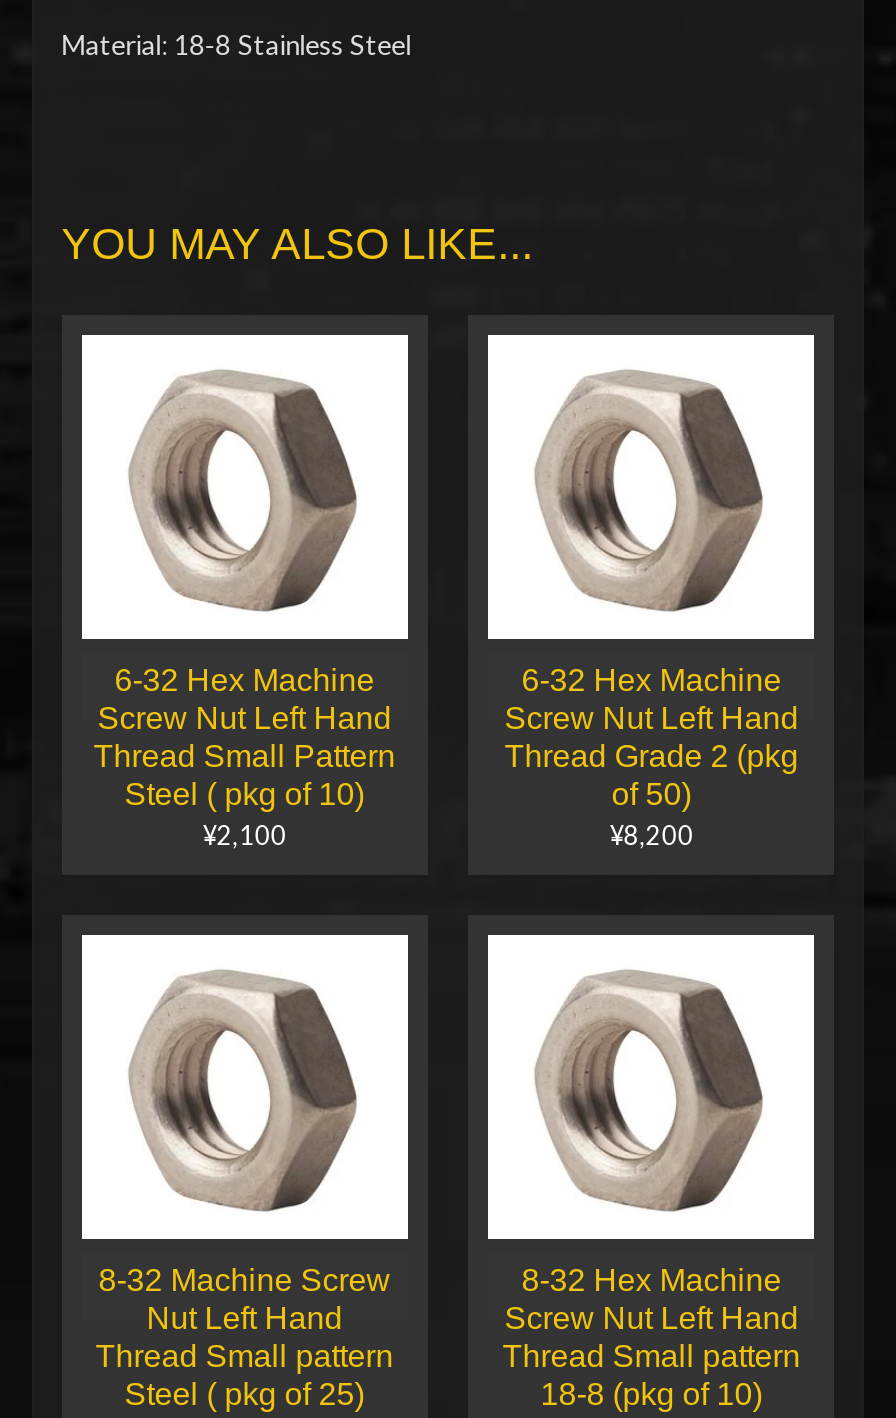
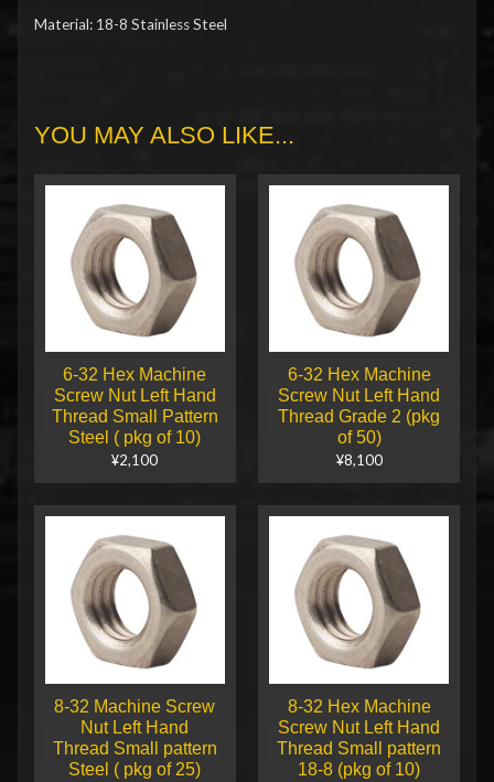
[609,819,693,851] ¥8,200 -> [336,451,382,469] ¥8,100

